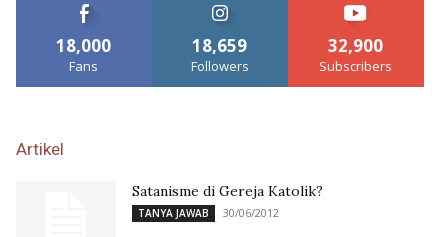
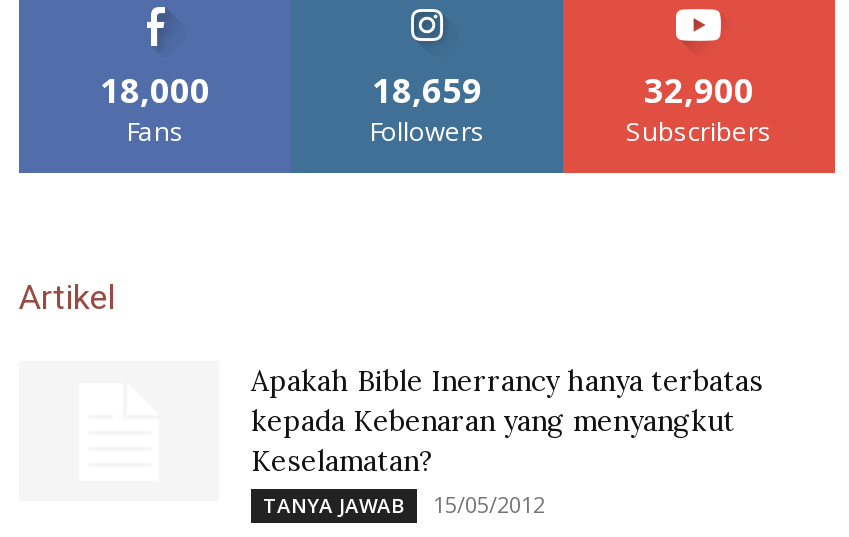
[132,182,323,200] Satanisme di Gereja Katolik? -> [251,363,763,479] Apakah Bible Inerrancy hanya terbatas | kepada Kebenaran yang menyangkut | Keselamatan?
[138,205,279,220] TANYA JAWAB 30/06/2012 -> [263,489,545,519] TANYA JAWAB 15/05/2012

